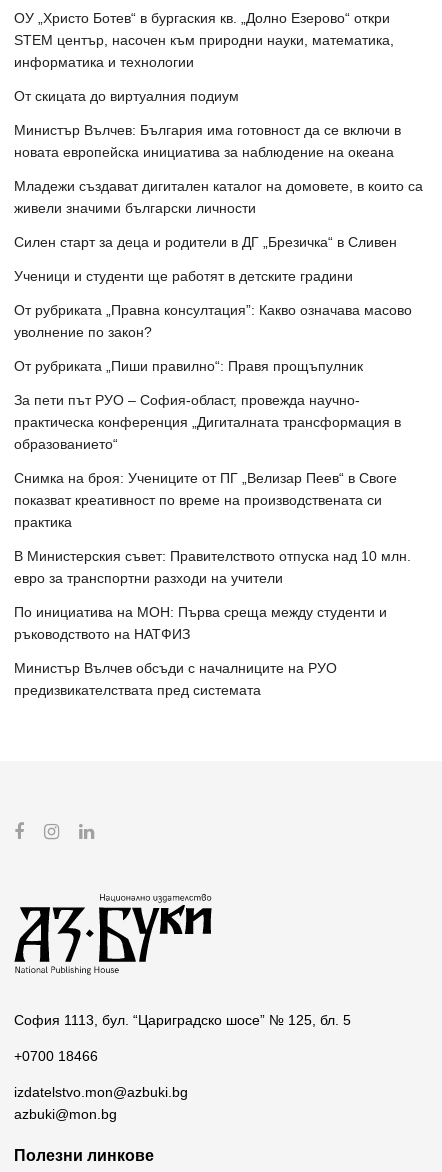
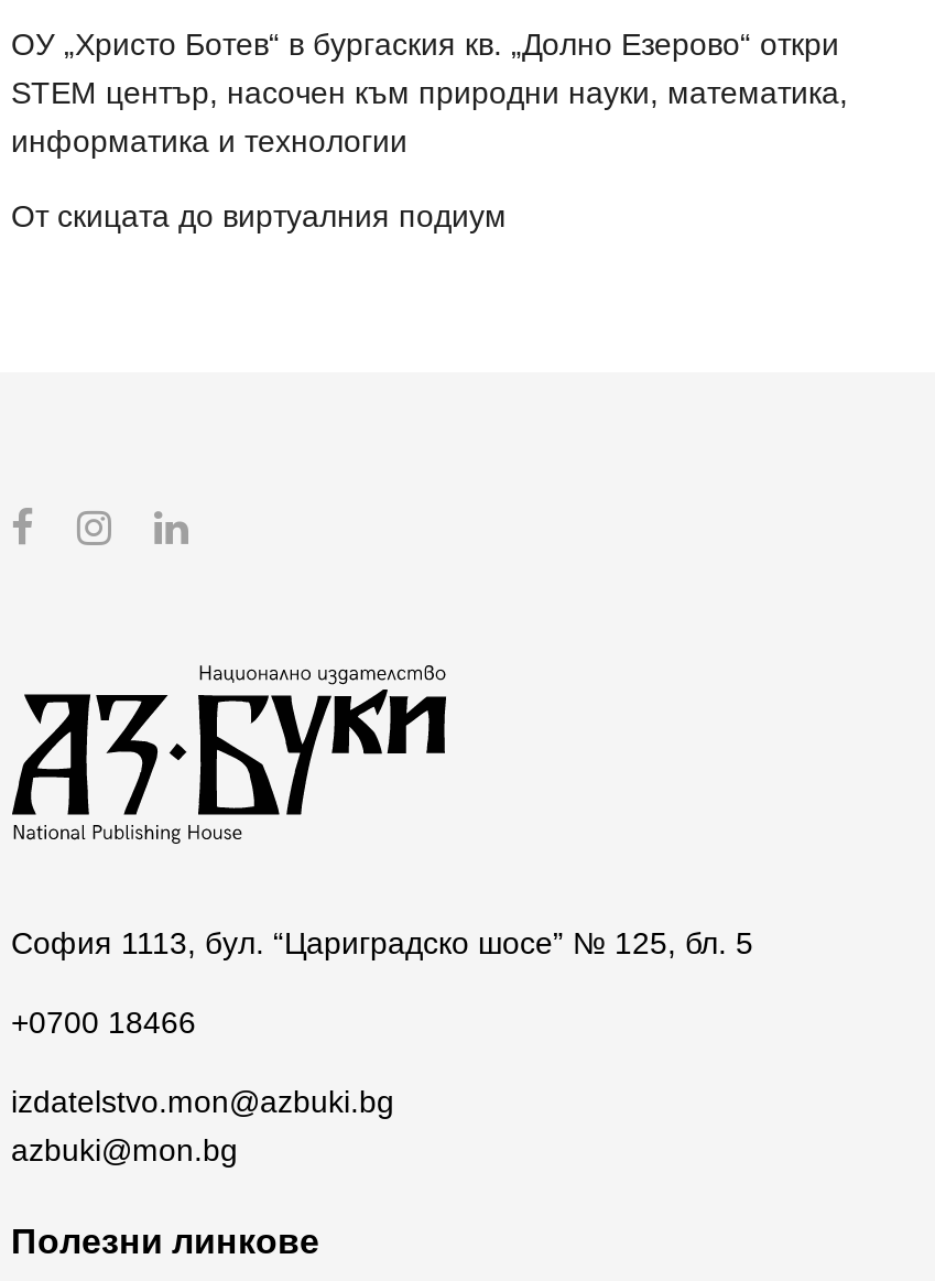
[14,121,423,697] Министър Вълчев: България има готовност да се включи в | новата европейска инициатива за наблюдение на океана | Младежи създават дигитален каталог на домовете, в които са | живели значими български личности | Силен старт за деца и родители в ДГ „Брезичка“ в Сливен | Ученици и студенти ще работят в детските градини | От рубриката „Правна консултация”: Какво означава масово | уволнение по закон? | От рубриката „Пиши правилно“: Правя прощъпулник | За пети път РУО – София-област, провежда научно- | практическа конференция „Дигиталната трансформация в | образованието“ | Снимка на броя: Учениците от ПГ „Велизар Пеев“ в Своге | показват креативност по време на производствената си | практика | В Министерския съвет: Правителството отпуска над 10 млн. | евро за транспортни разходи на учители | По инициатива на МОН: Първа среща между студенти и | ръководството на НАТФИЗ | Министър Вълчев обсъди с началниците на РУО | предизвикателствата пред системата -> none

